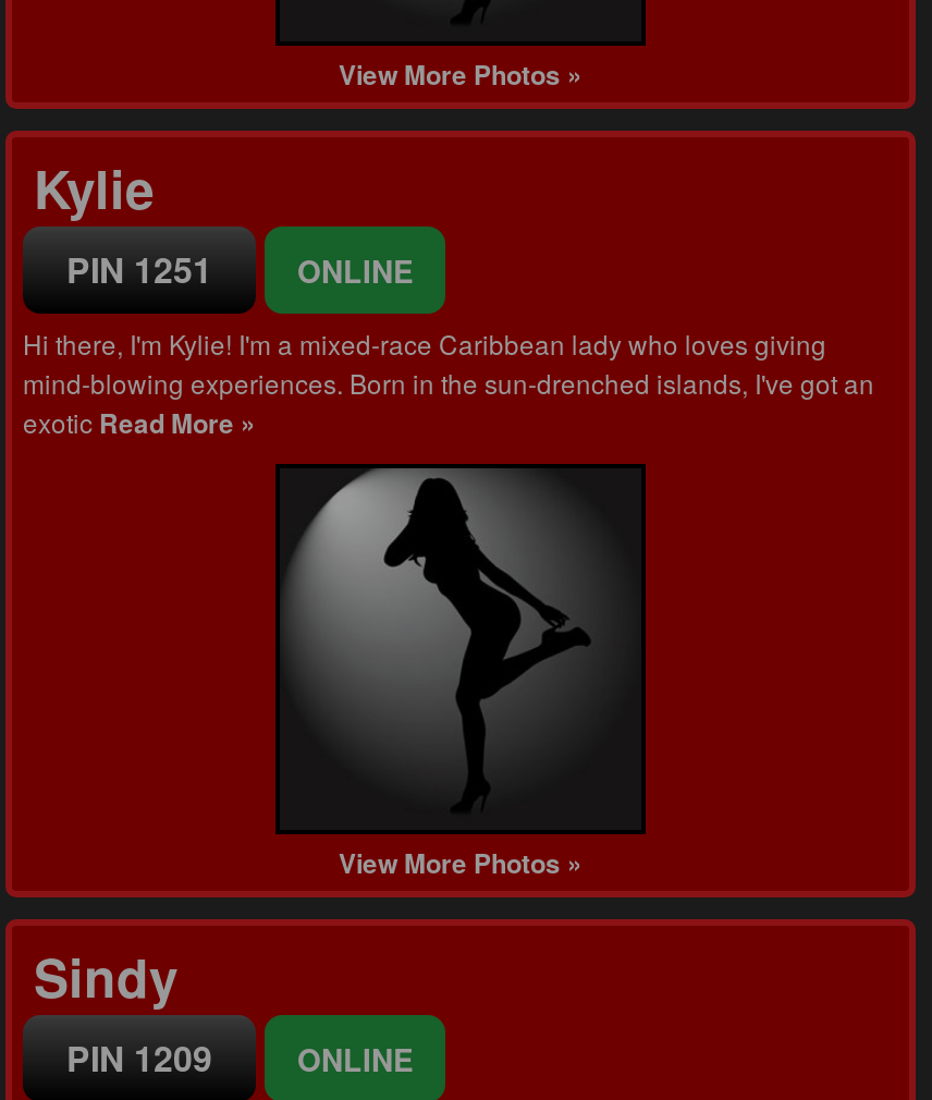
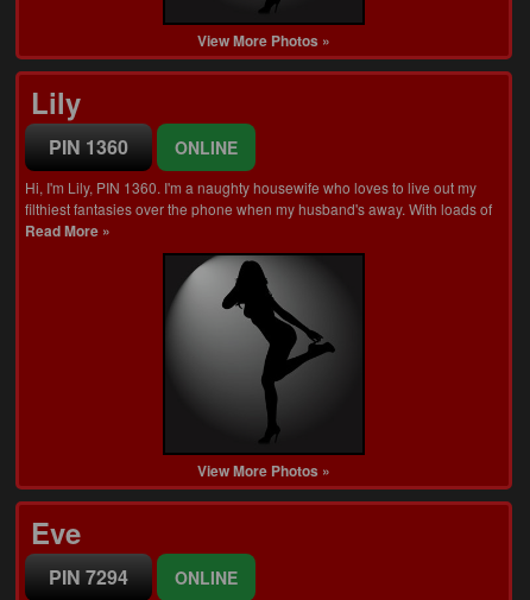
[34,151,212,295] Kylie | PIN 1251 -> [31,82,128,161] Lily | PIN 1360
[23,325,874,443] Hi there, I'm Kylie! I'm a mixed-race Caribbean lady who loves giving | mind-blowing experiences. Born in the sun-drenched islands, I've got an | exotic Read More » -> [25,178,492,242] Hi, I'm Lily, PIN 1360. I'm a naughty housewife who loves to live out my | filthiest fantasies over the phone when my husband's away. With loads of | Read More »
[34,940,212,1083] Sindy | PIN 1209 -> [31,513,128,591] Eve | PIN 7294

